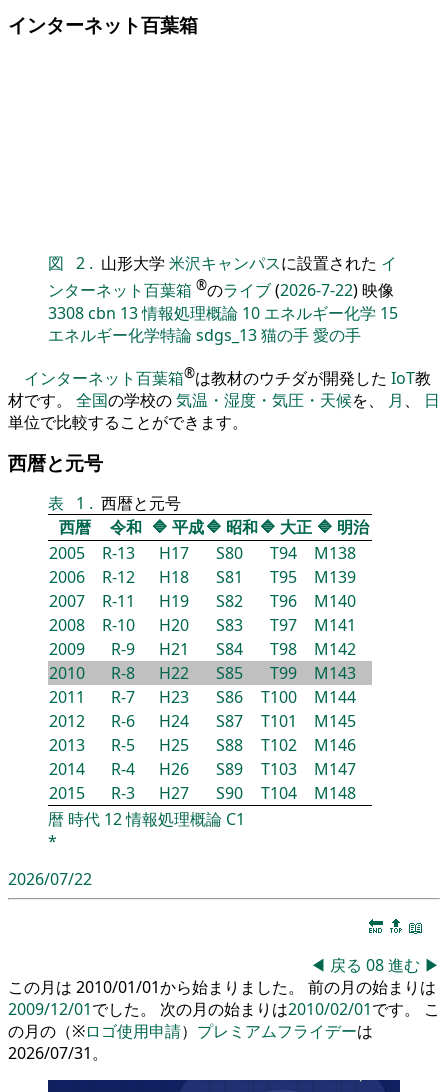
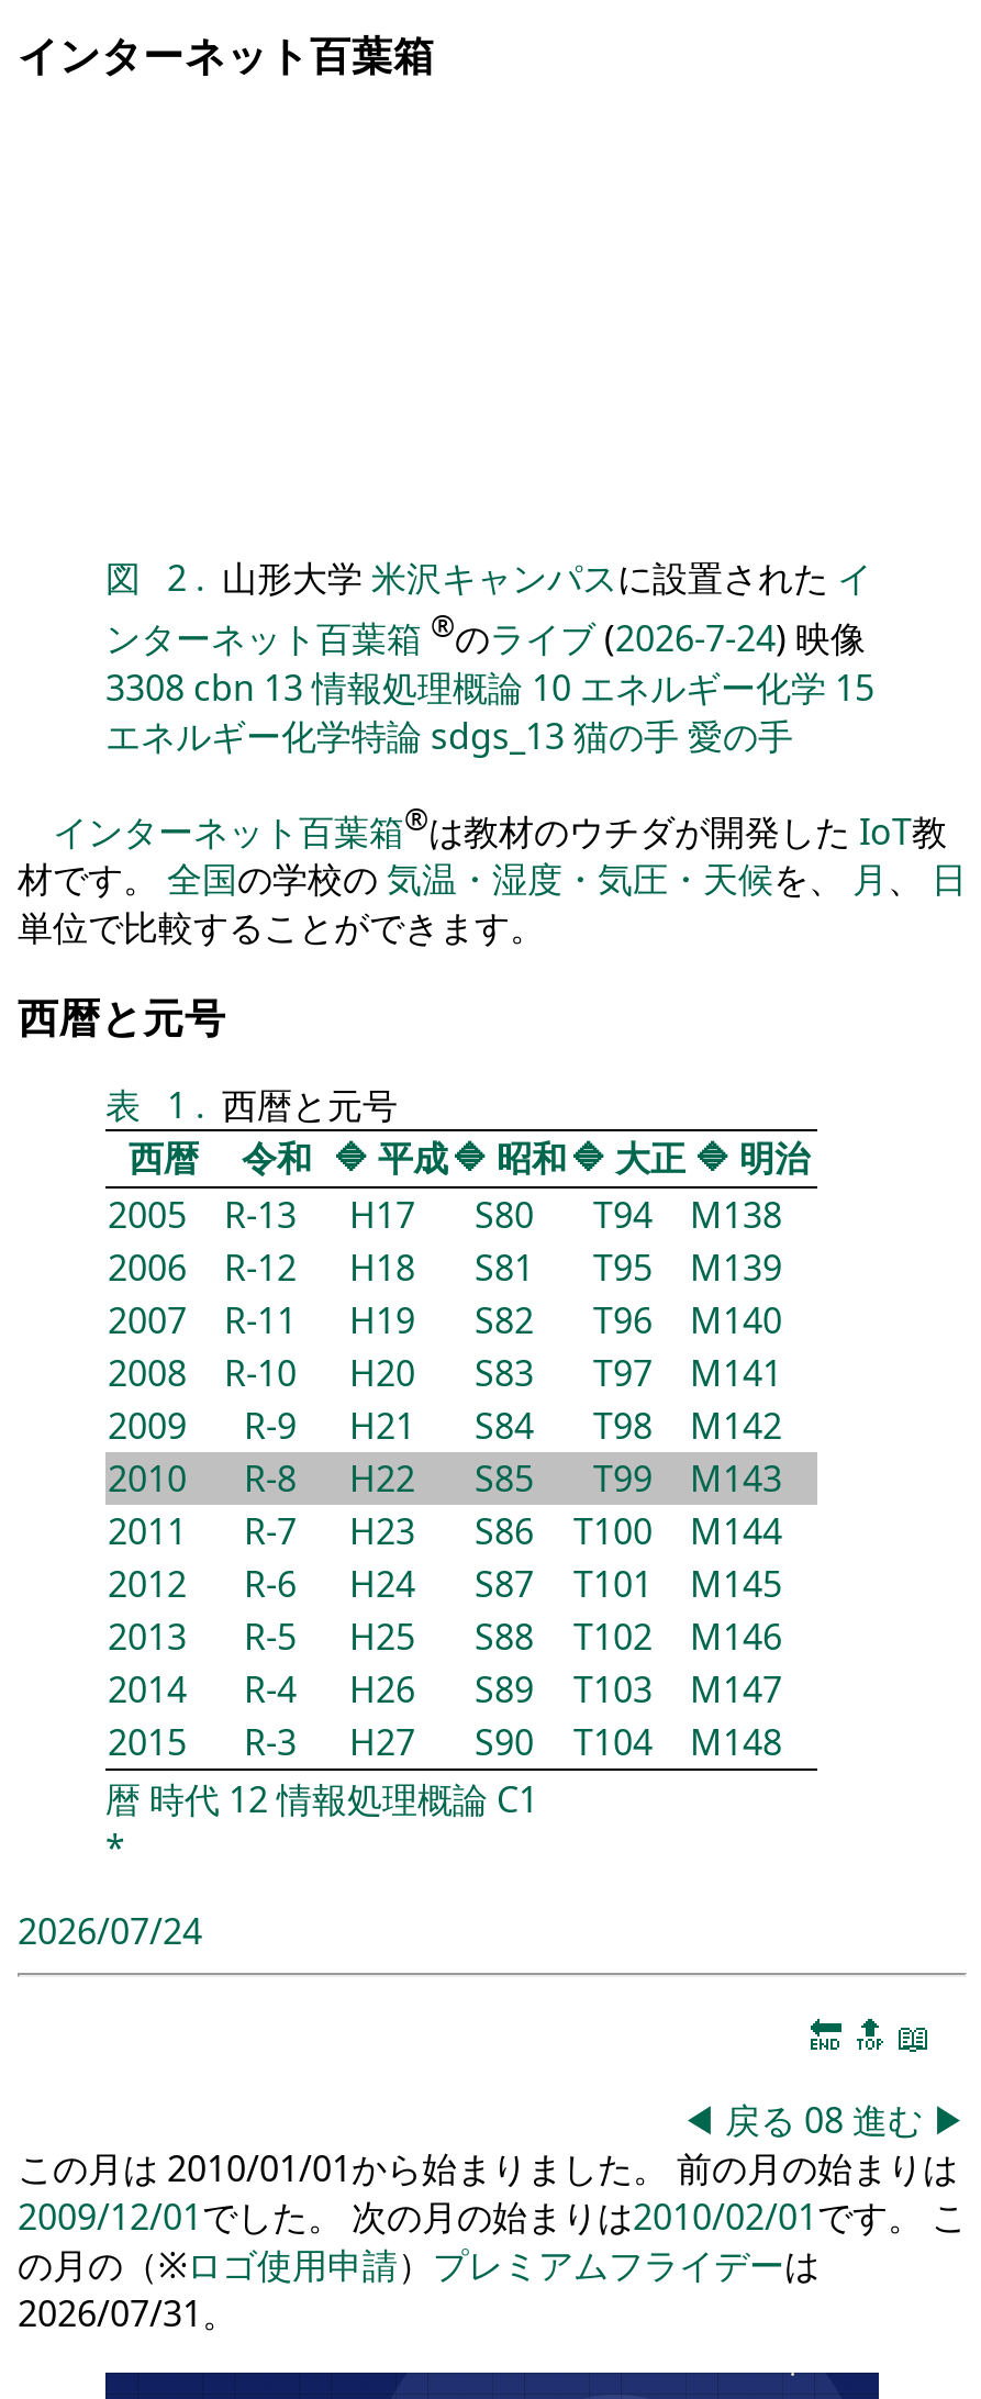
[48,276,394,301] ンターネット百葉箱®のライブ(2026-7-22) 映像 -> [105,607,866,662] ンターネット百葉箱®のライブ(2026-7-24) 映像
[8,868,92,890] 2026/07/22 -> [18,1908,202,1956] 2026/07/24

